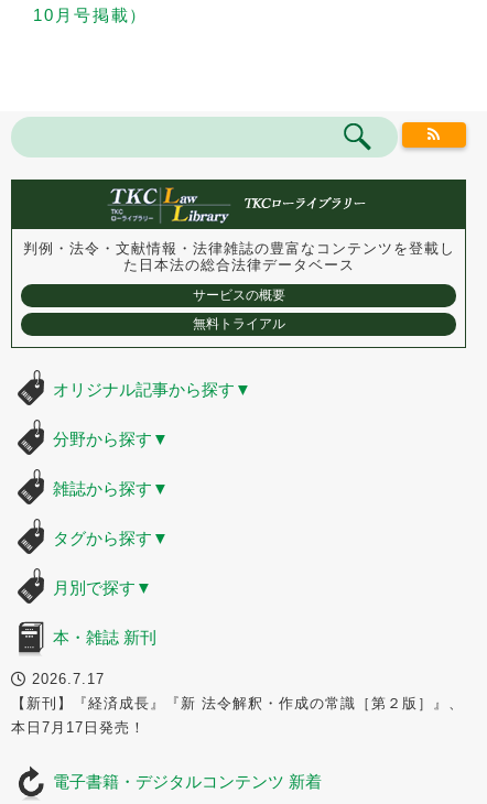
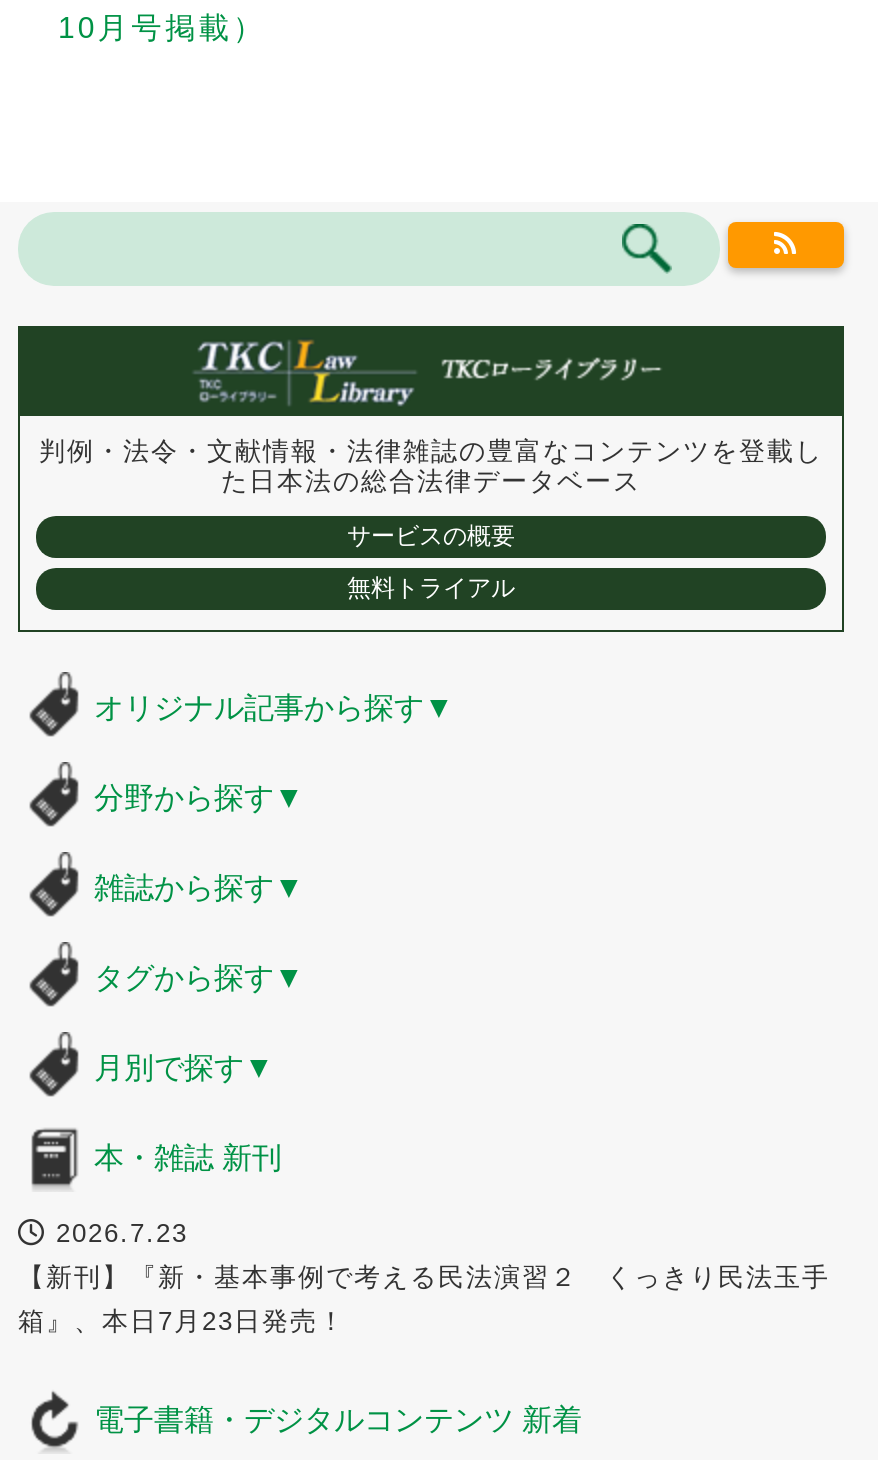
[26,670,105,687] 2026.7.17 -> [46,1217,188,1247] 2026.7.23
[11,695,464,711] 【新刊】『経済成長』『新 法令解釈・作成の常識［第２版］』、 -> [18,1261,830,1291] 【新刊】『新・基本事例で考える民法演習２ くっきり民法玉手
[11,719,145,735] 本日7月17日発売！ -> [18,1305,346,1335] 箱』、本日7月23日発売！

